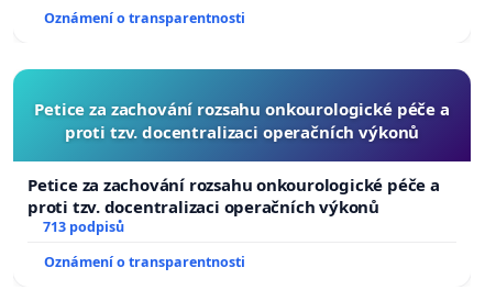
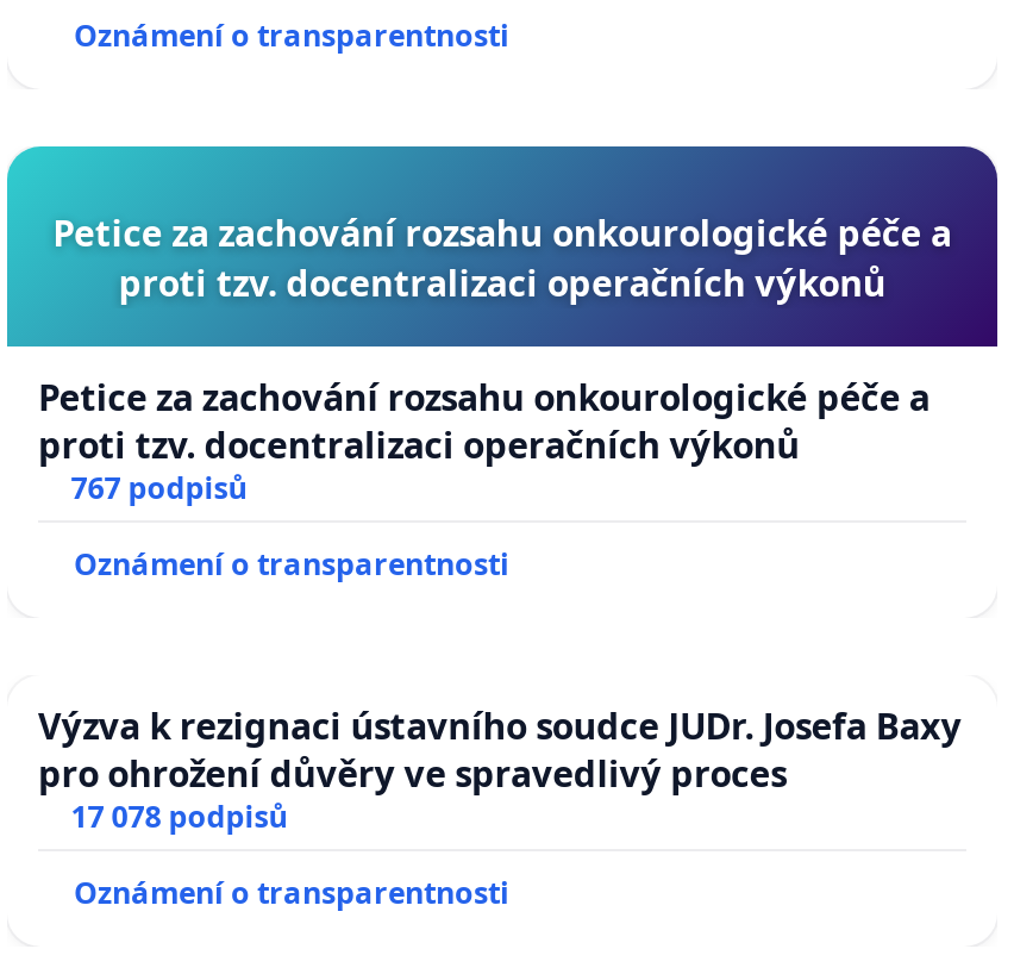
[43,218,124,237] 713 podpisů -> [38,469,962,838] 767 podpisů | Oznámení o transparentnosti | Výzva k rezignaci ústavního soudce JUDr. Josefa Baxy | pro ohrožení důvěry ve spravedlivý proces | 17 078 podpisů

